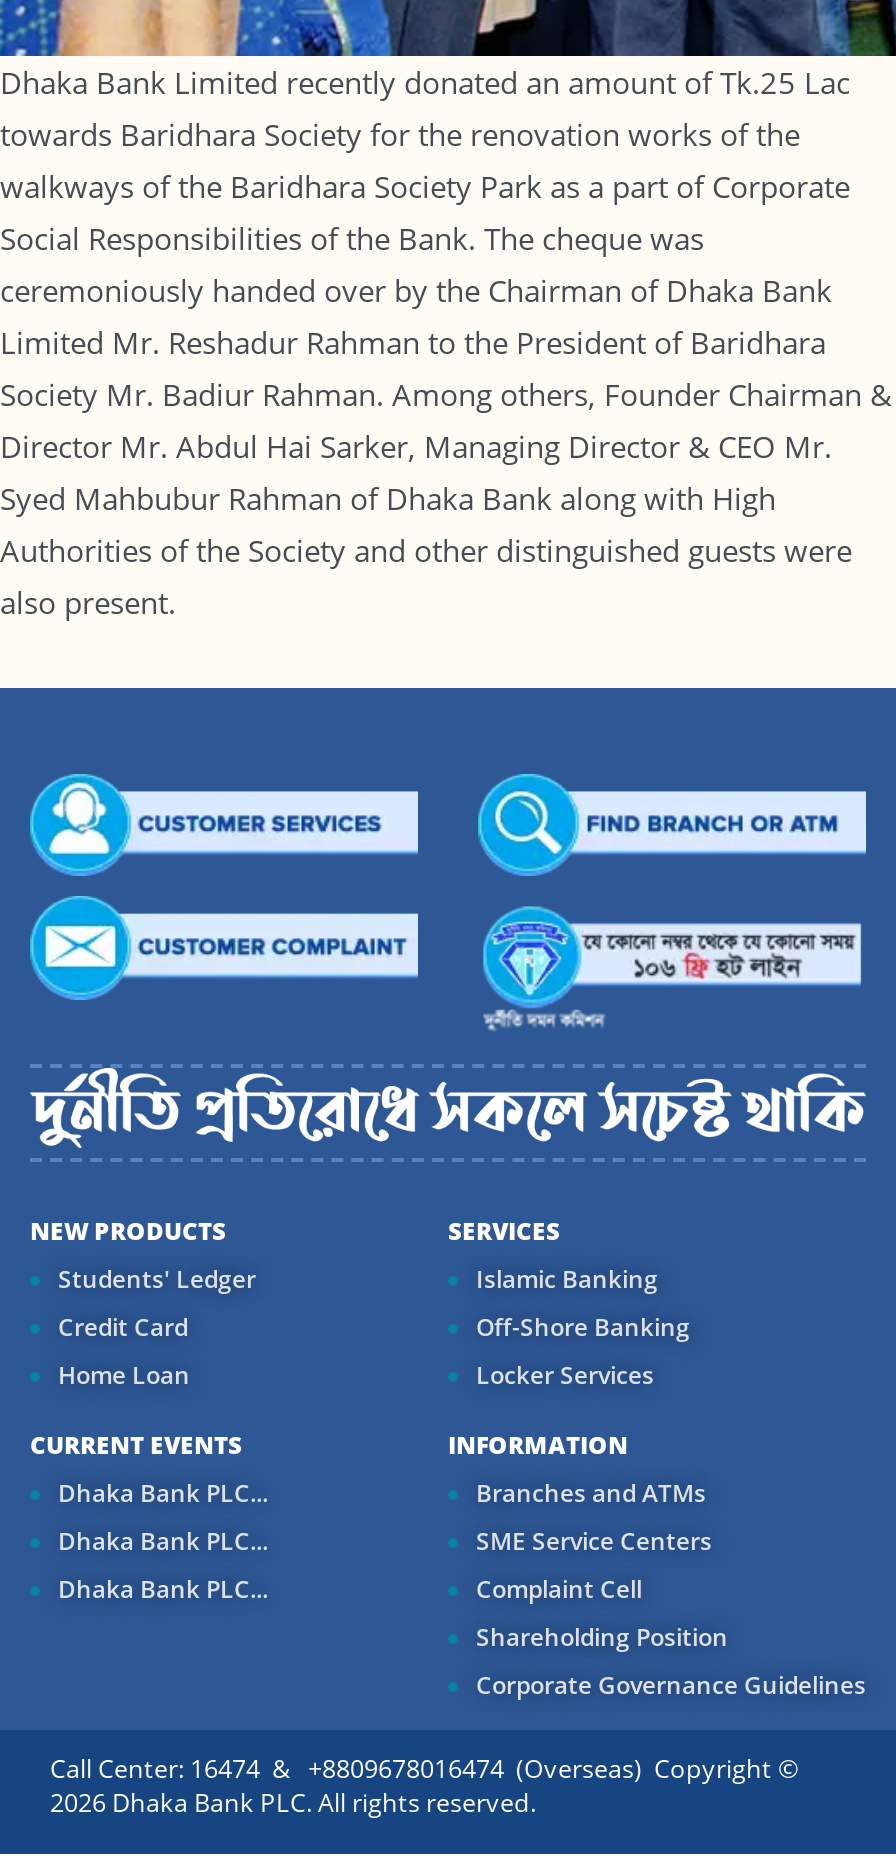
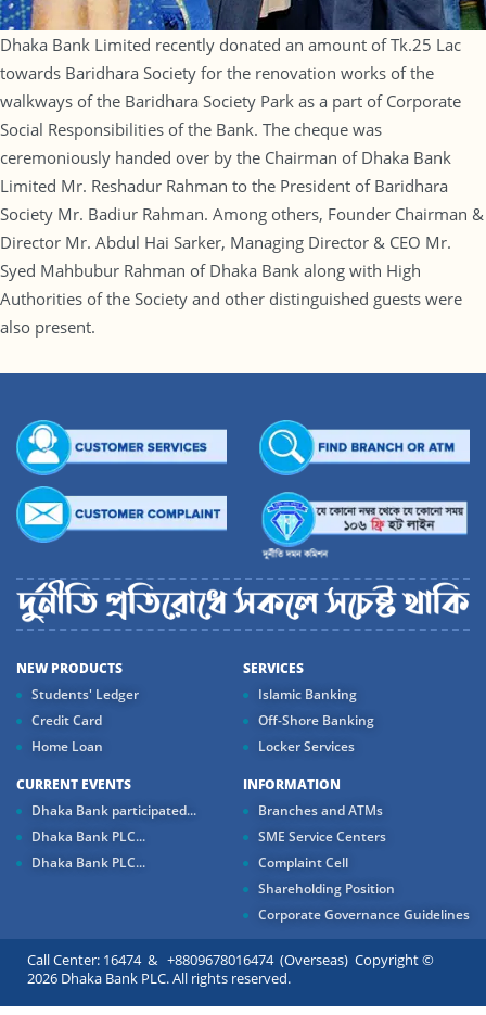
[58,1477,268,1511] Dhaka Bank PLC... -> [31,801,196,820] Dhaka Bank participated...

